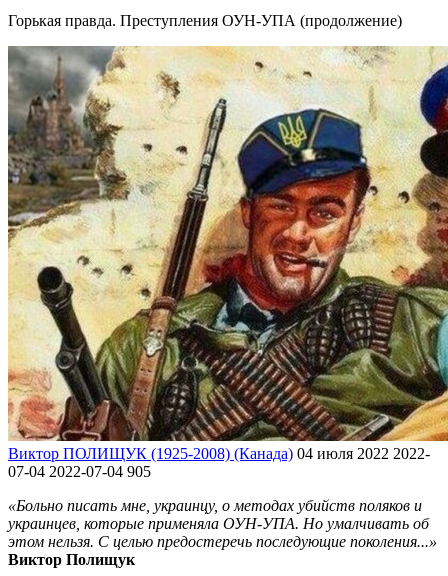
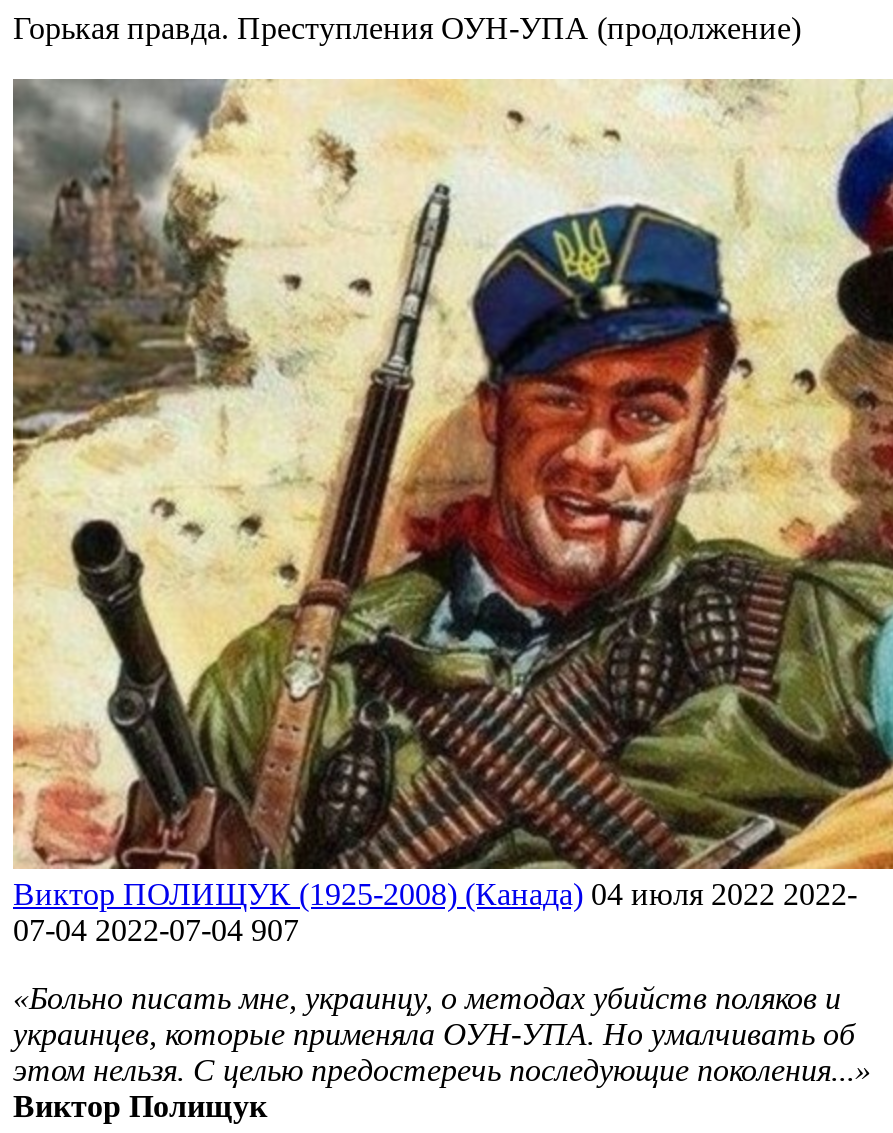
[8,463,151,480] 07-04 2022-07-04 905 -> [13,912,299,946] 07-04 2022-07-04 907

